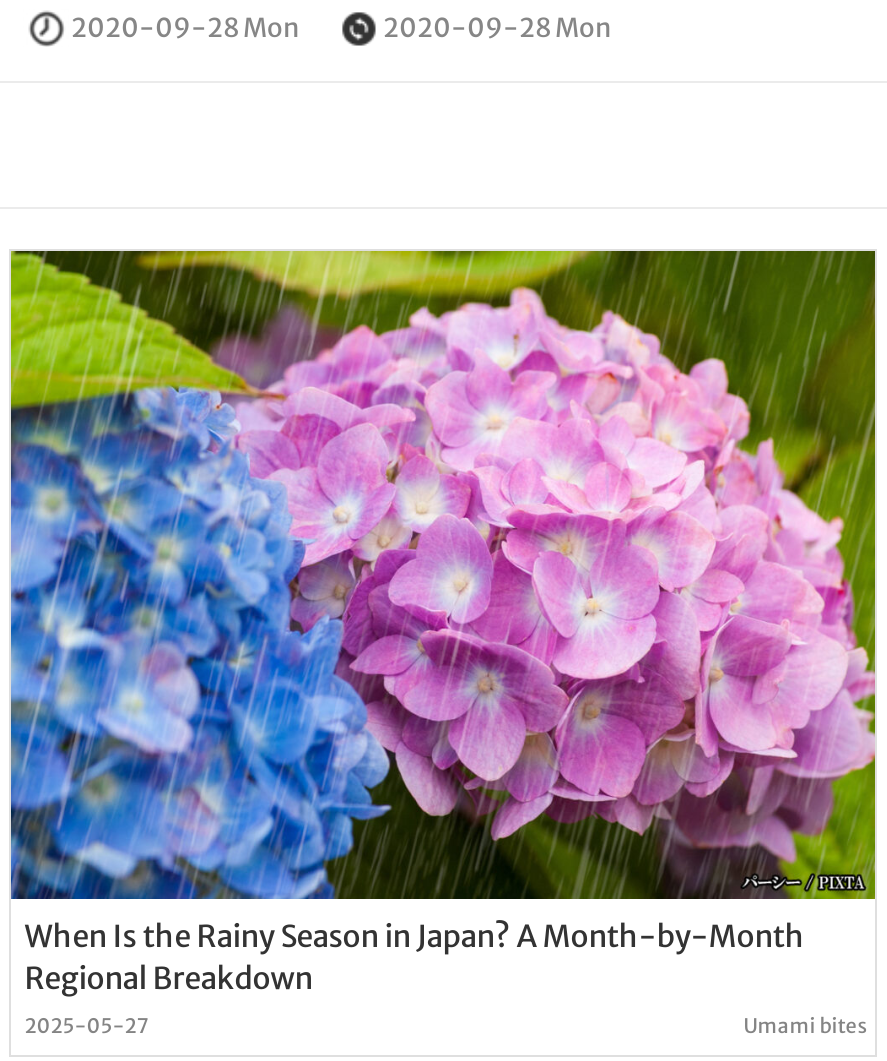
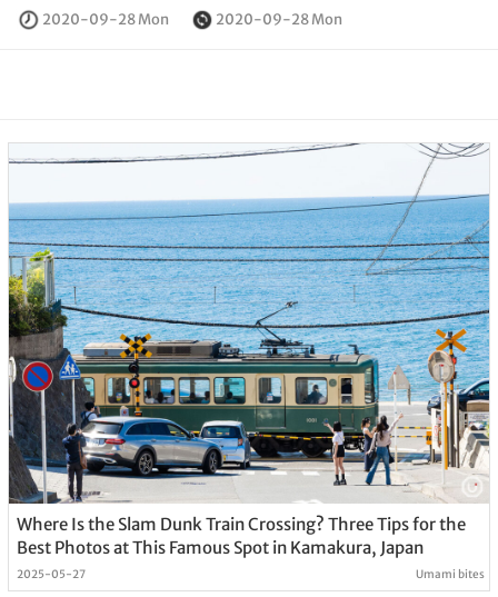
[9,249,877,997] [image] | When Is the Rainy Season in Japan? A Month-by-Month | Regional Breakdown -> [8,142,490,559] [image] | Where Is the Slam Dunk Train Crossing? Three Tips for the | Best Photos at This Famous Spot in Kamakura, Japan

